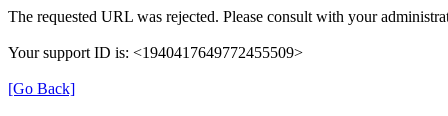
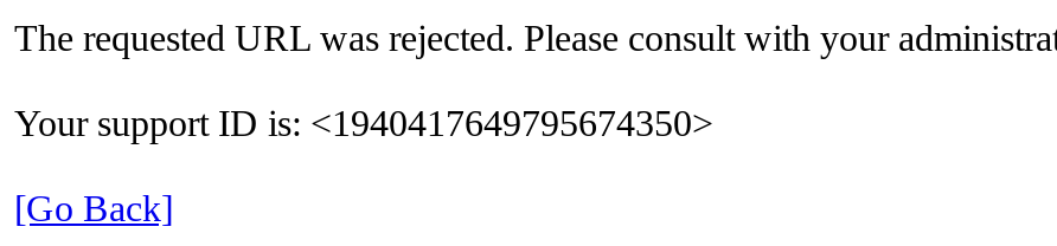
[8,44,303,61] Your support ID is: <1940417649772455509> -> [14,103,713,143] Your support ID is: <1940417649795674350>

